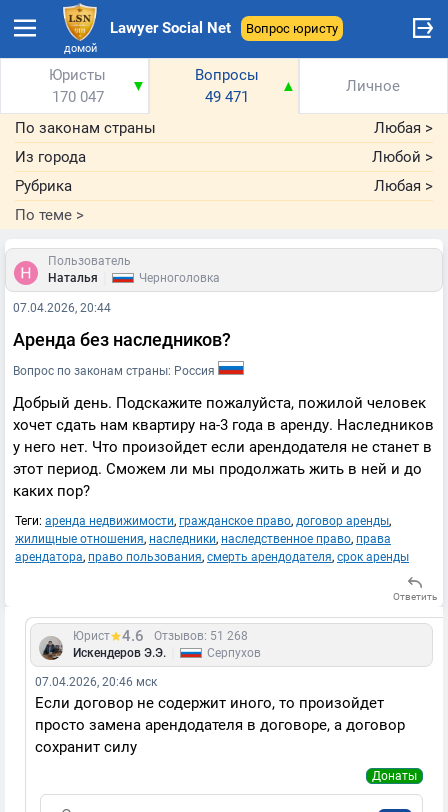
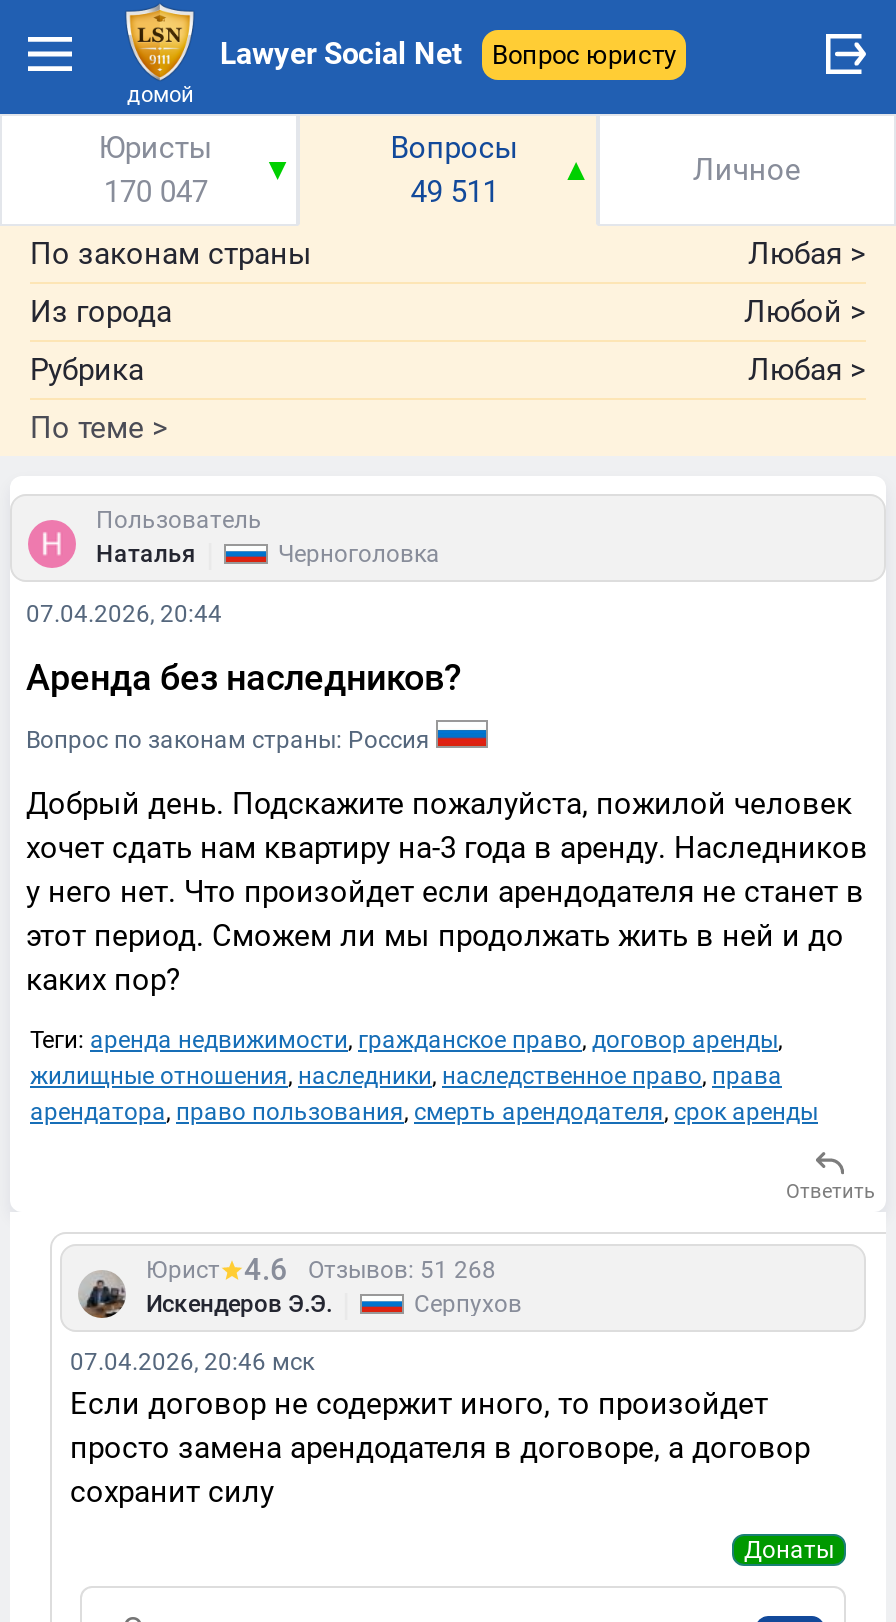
[205,88,249,106] 49 471 -> [410,174,498,210] 49 511

